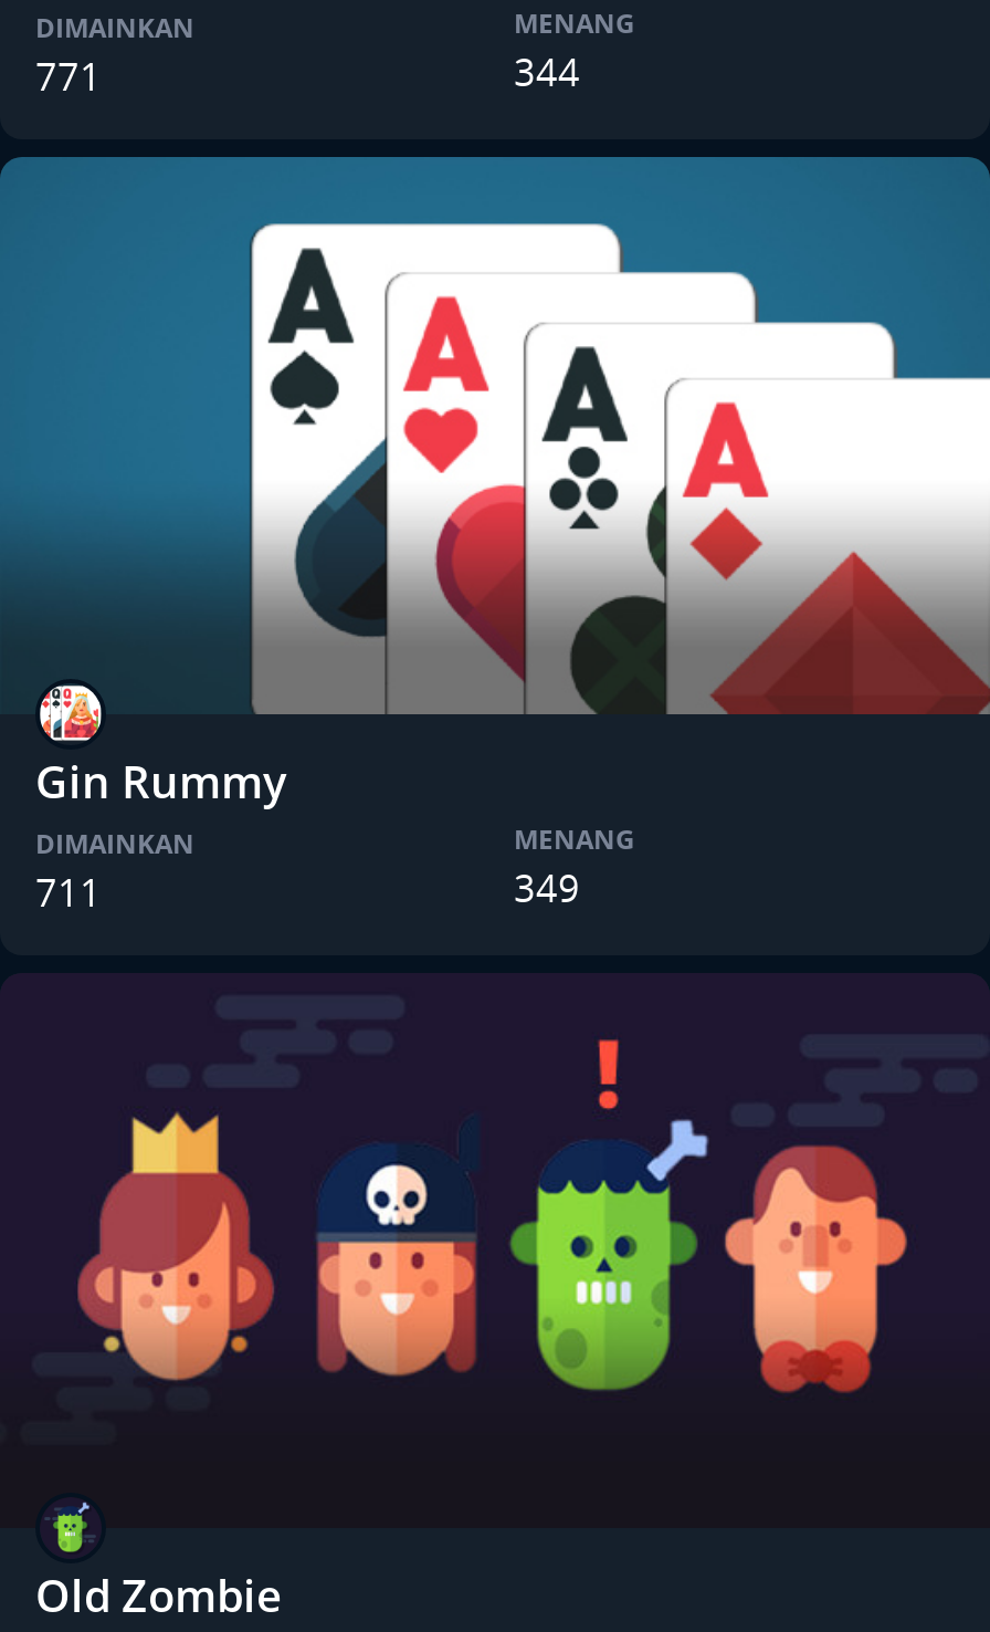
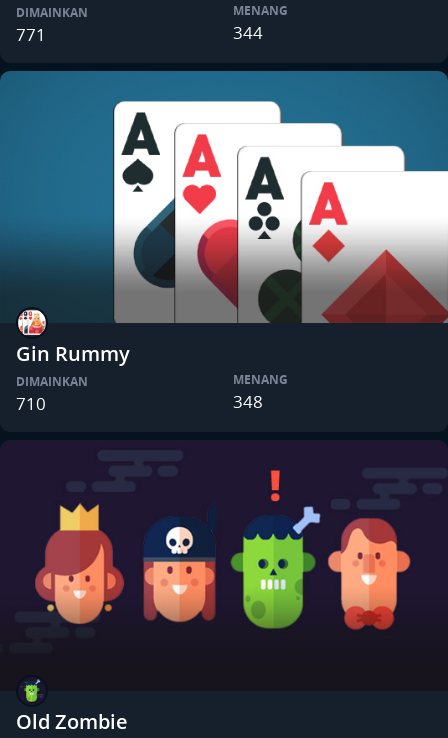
[35,866,102,917] 711 -> [16,392,46,415] 710
[514,862,580,912] 349 -> [232,390,262,413] 348

